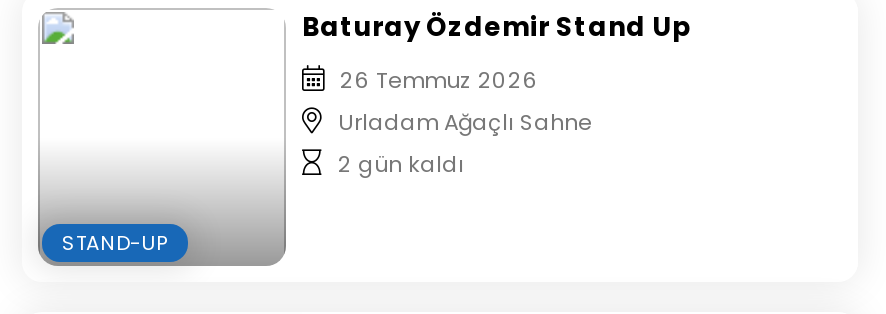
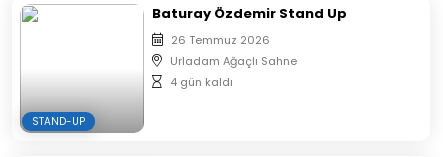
[338,148,464,180] 2 gün kaldı -> [170,74,233,90] 4 gün kaldı

